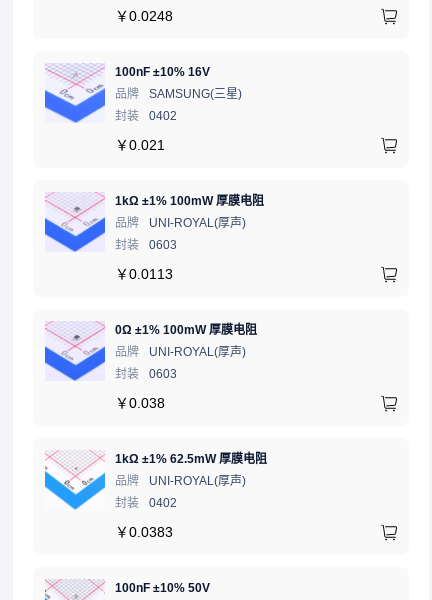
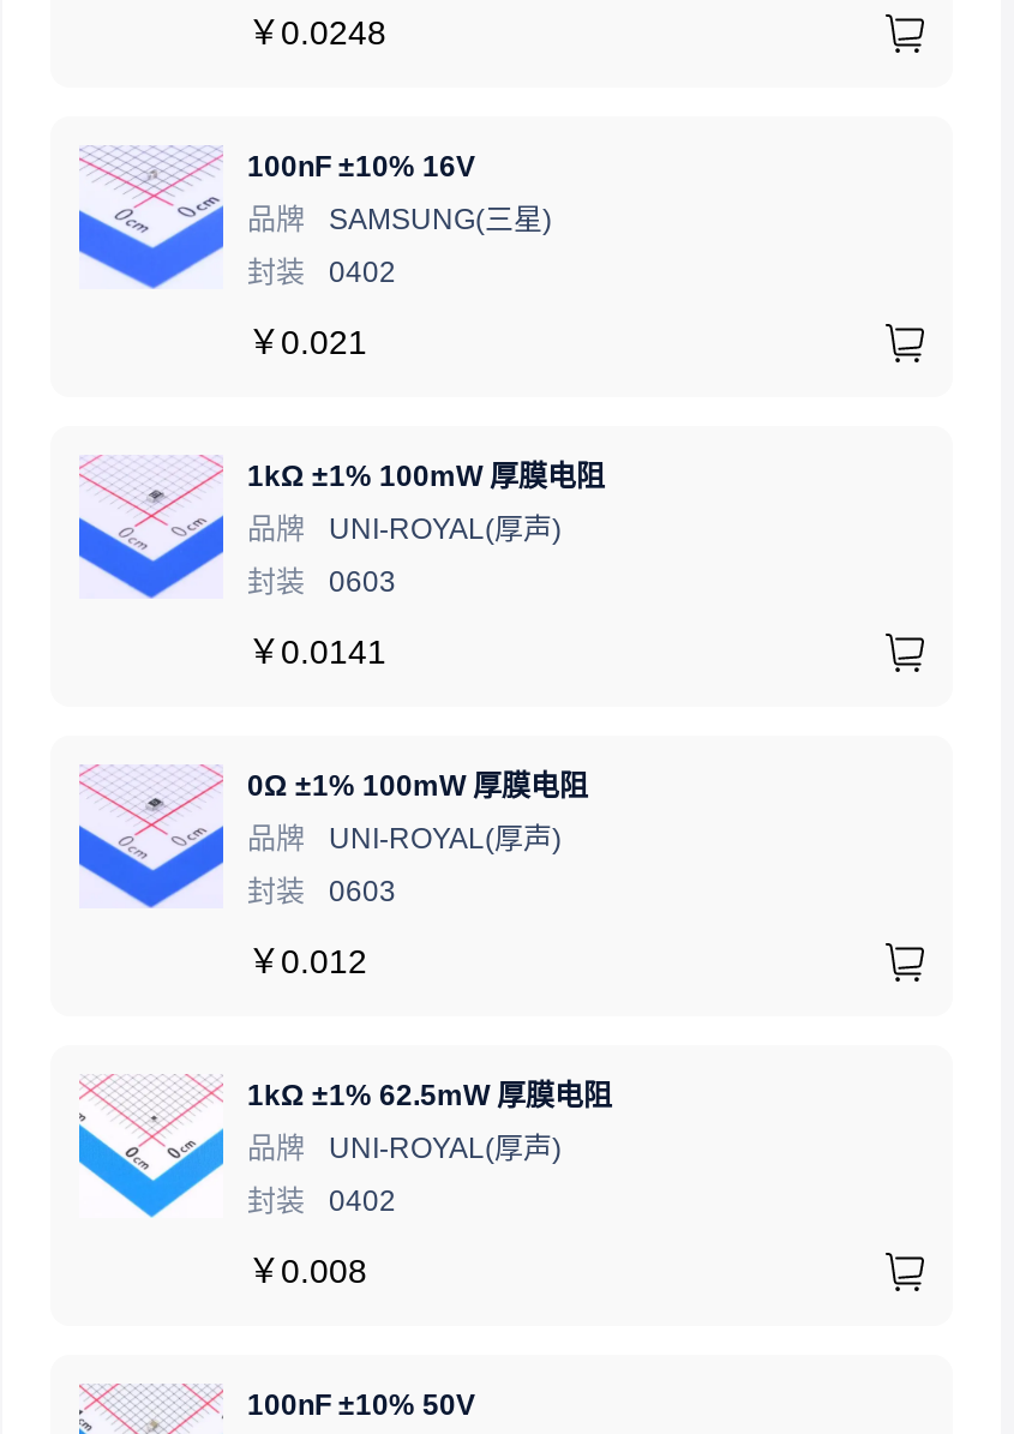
[115,266,173,282] ￥0.0113 -> [247,632,386,671] ￥0.0141
[115,395,165,411] ￥0.038 -> [247,942,367,980] ￥0.012
[115,524,173,540] ￥0.0383 -> [247,1252,367,1290] ￥0.008

